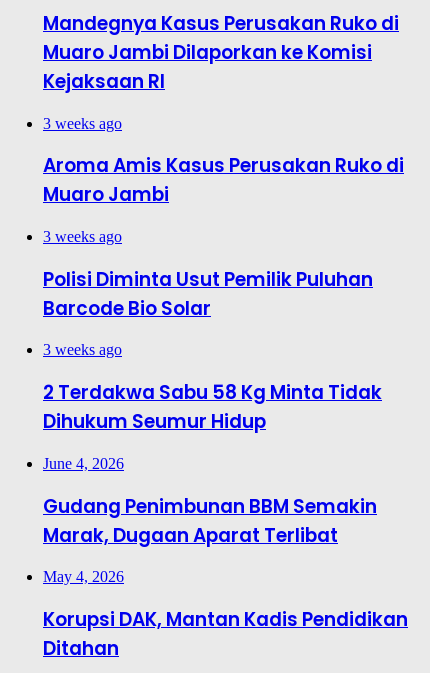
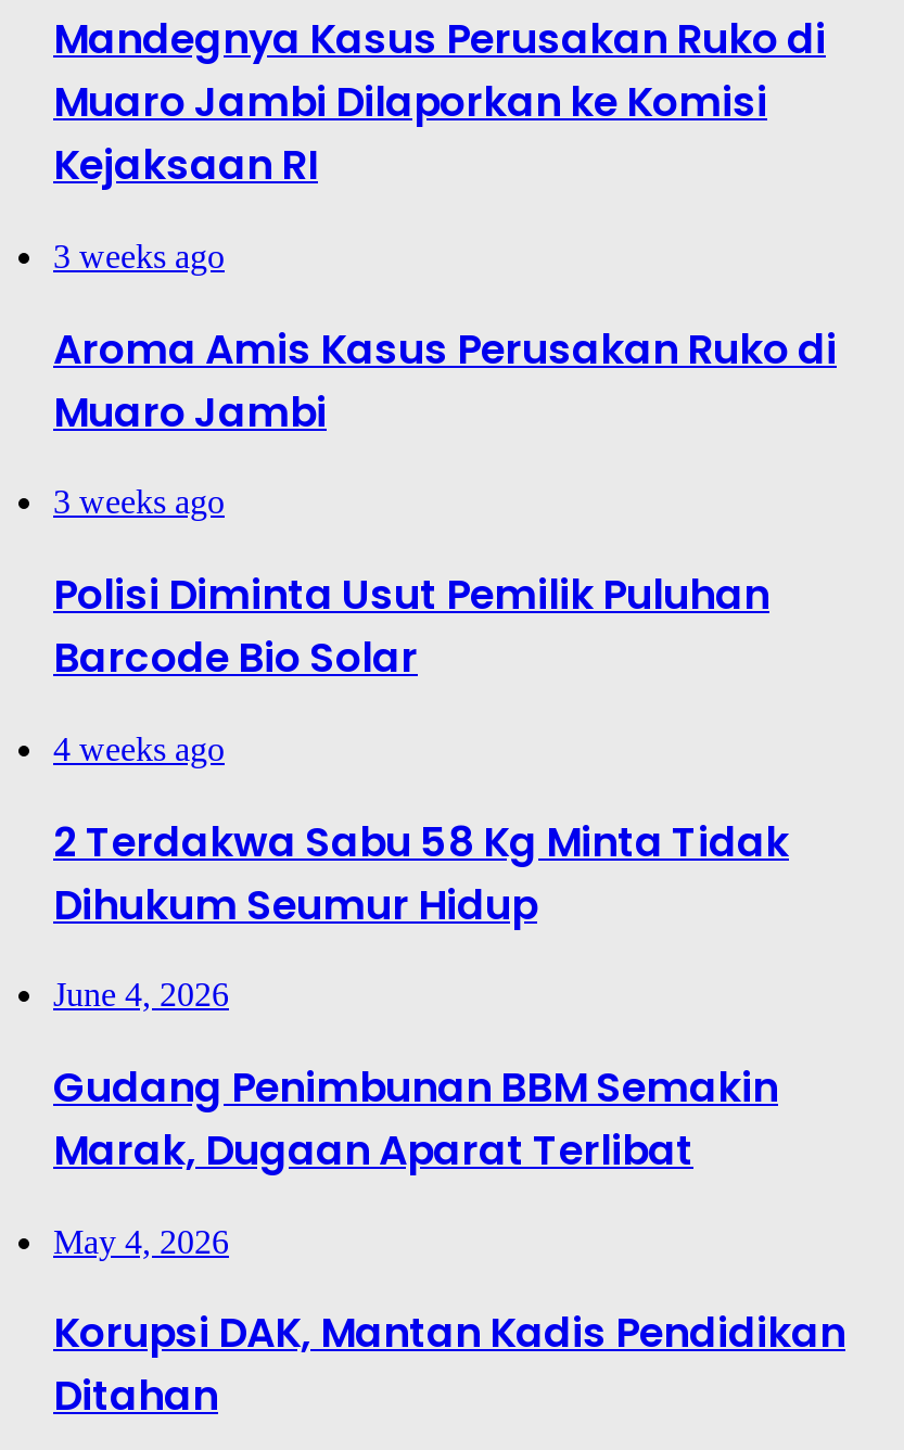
[43,341,122,358] 3 weeks ago -> [53,730,225,767] 4 weeks ago

